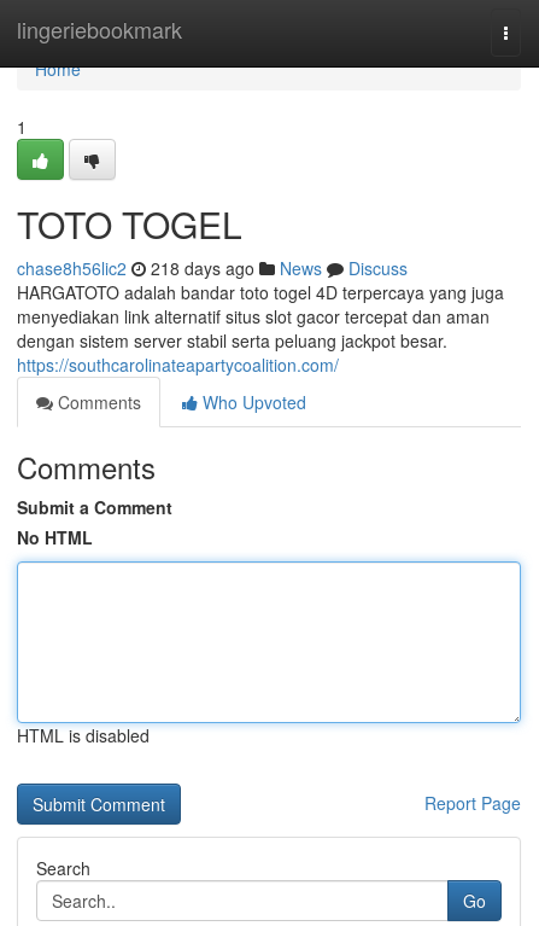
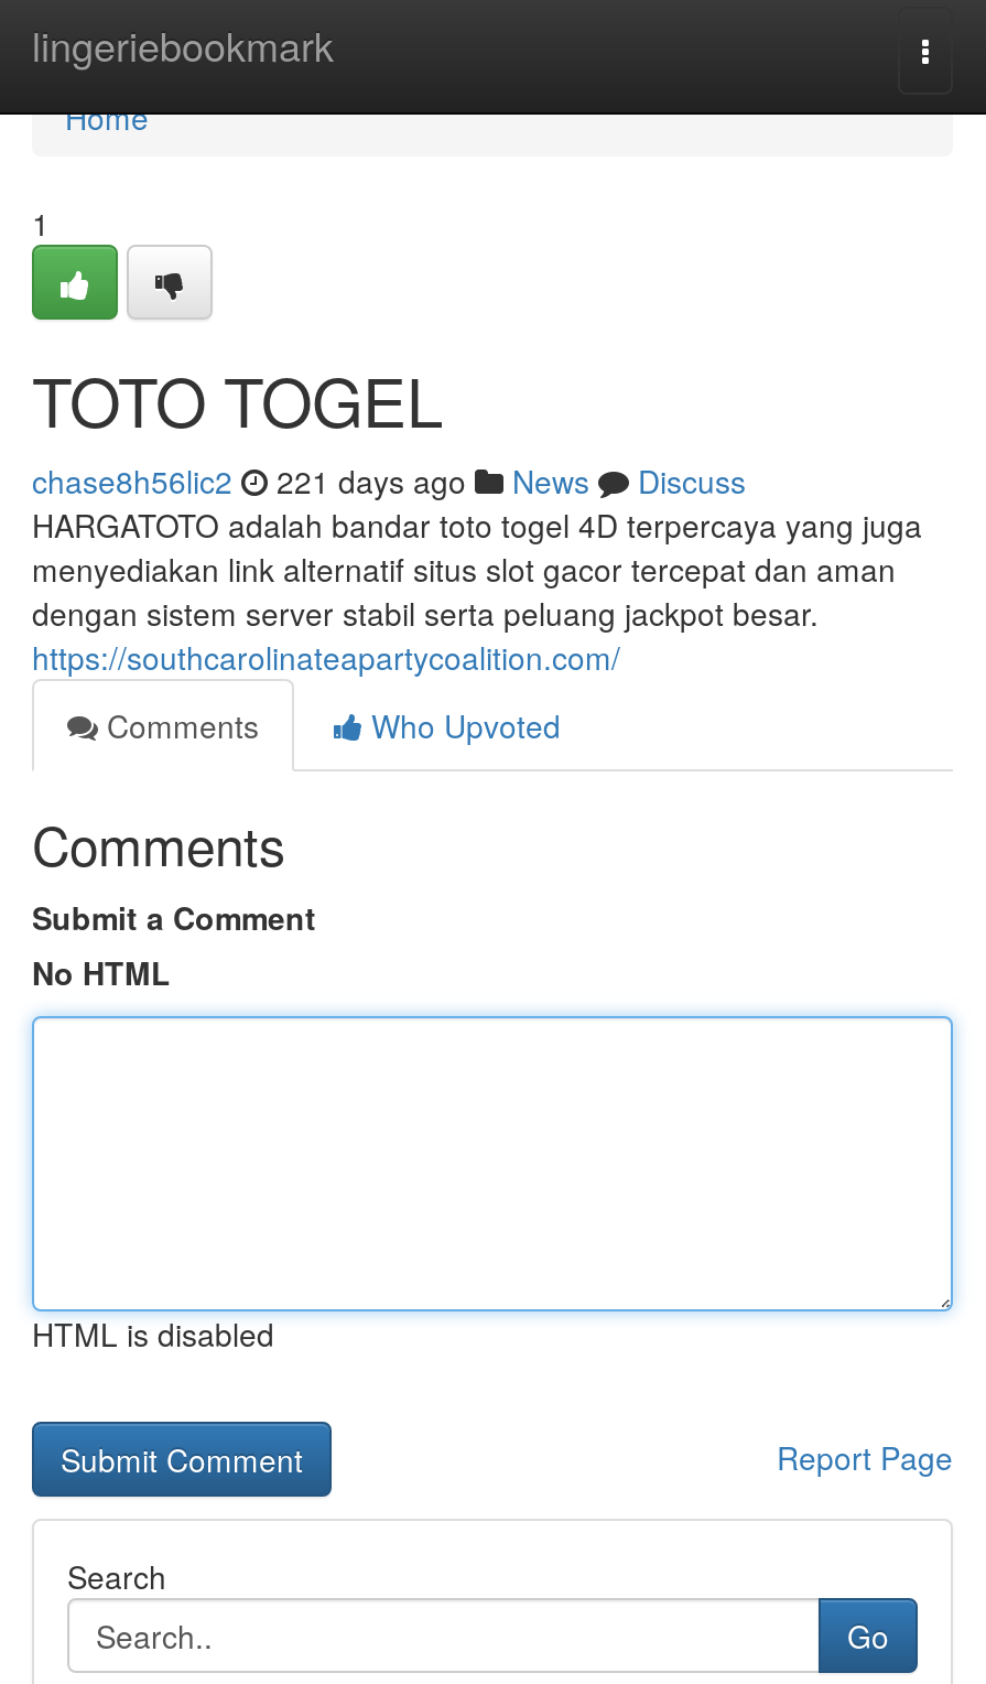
[17,256,408,280] chase8h56lic2 218 days ago News Discuss -> [32,458,746,503] chase8h56lic2 221 days ago News Discuss

